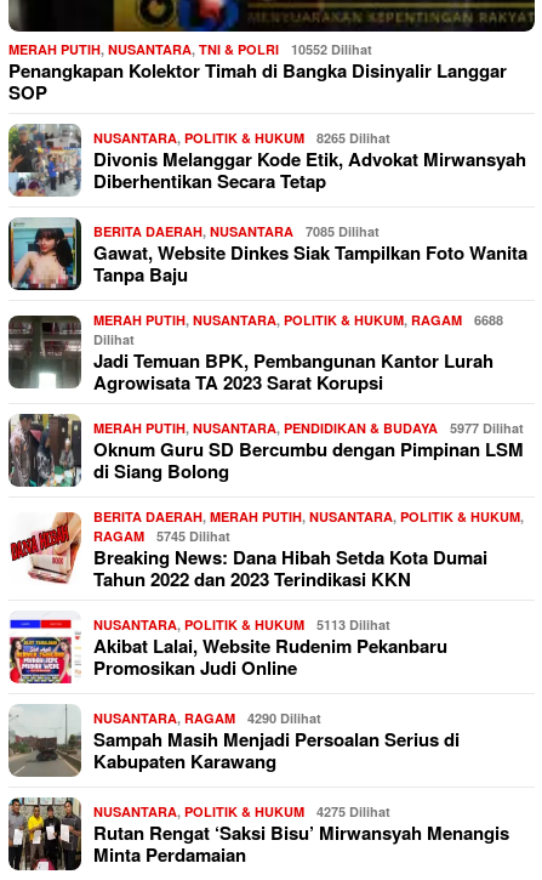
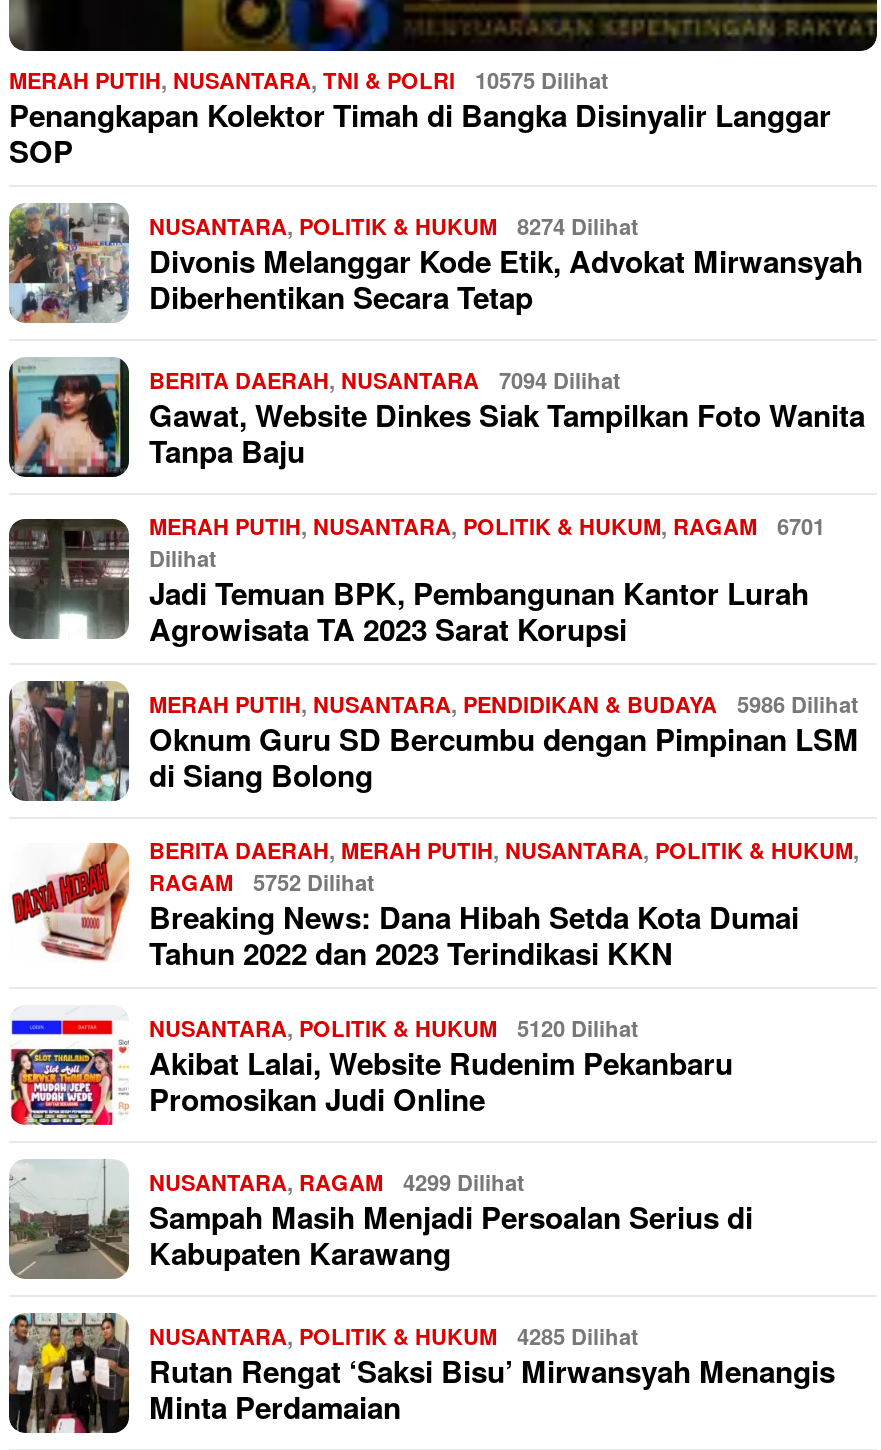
[8,40,372,58] MERAH PUTIH, NUSANTARA, TNI & POLRI 10552 Dilihat -> [9,66,609,96] MERAH PUTIH, NUSANTARA, TNI & POLRI 10575 Dilihat
[93,129,390,147] NUSANTARA, POLITIK & HUKUM 8265 Dilihat -> [149,212,639,242] NUSANTARA, POLITIK & HUKUM 8274 Dilihat
[93,222,380,240] BERITA DAERAH, NUSANTARA 7085 Dilihat -> [149,366,621,396] BERITA DAERAH, NUSANTARA 7094 Dilihat
[93,311,503,329] MERAH PUTIH, NUSANTARA, POLITIK & HUKUM, RAGAM 6688 -> [149,512,825,542] MERAH PUTIH, NUSANTARA, POLITIK & HUKUM, RAGAM 6701
[93,419,524,437] MERAH PUTIH, NUSANTARA, PENDIDIKAN & BUDAYA 5977 Dilihat -> [149,690,859,720] MERAH PUTIH, NUSANTARA, PENDIDIKAN & BUDAYA 5986 Dilihat
[93,527,230,545] RAGAM 5745 Dilihat -> [149,868,375,898] RAGAM 5752 Dilihat
[93,615,390,633] NUSANTARA, POLITIK & HUKUM 5113 Dilihat -> [149,1014,639,1044] NUSANTARA, POLITIK & HUKUM 5120 Dilihat
[93,709,321,727] NUSANTARA, RAGAM 4290 Dilihat -> [149,1168,525,1198] NUSANTARA, RAGAM 4299 Dilihat
[93,802,390,820] NUSANTARA, POLITIK & HUKUM 4275 Dilihat -> [149,1322,639,1352] NUSANTARA, POLITIK & HUKUM 4285 Dilihat

